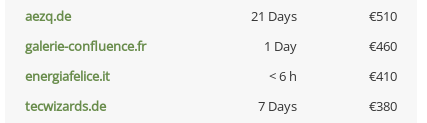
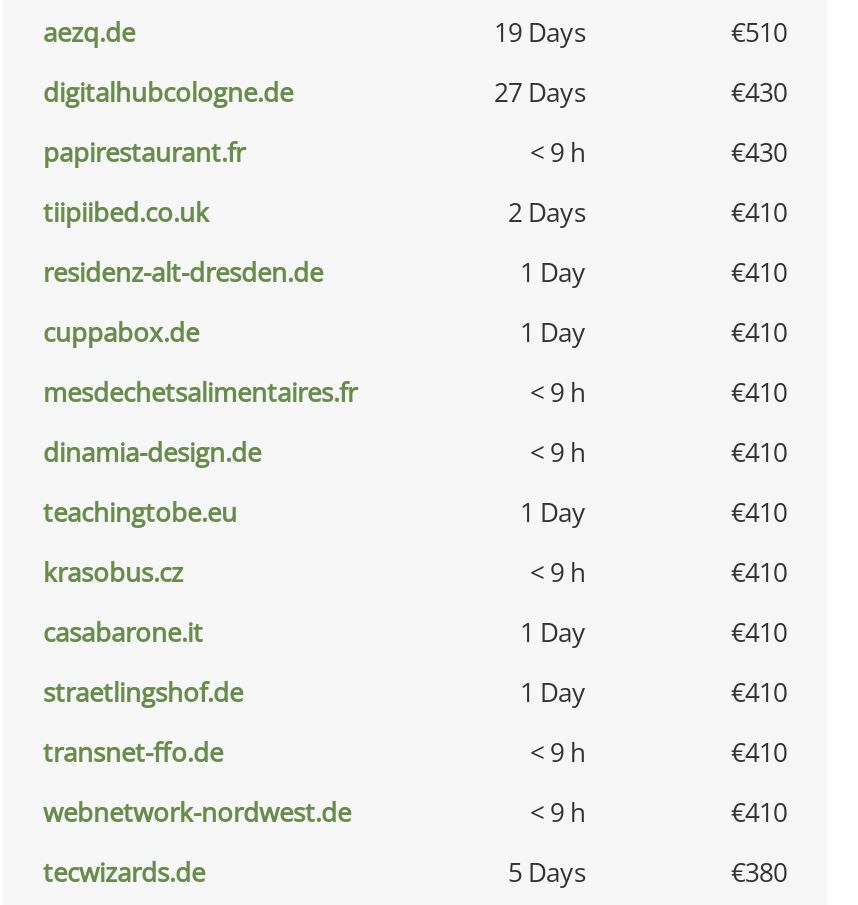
[250,7,296,25] 21 Days -> [494,14,586,50] 19 Days
[25,37,146,55] galerie-confluence.fr -> [43,74,787,290] digitalhubcologne.de | 27 Days | €430 | papirestaurant.fr | < 9 h | €430 | tiipiibed.co.uk | 2 Days | €410 | residenz-alt-dresden.de
[25,37,397,85] €460 | energiafelice.it | < 6 h -> [43,254,787,830] €410 | cuppabox.de | 1 Day | €410 | mesdechetsalimentaires.fr | < 9 h | €410 | dinamia-design.de | < 9 h | €410 | teachingtobe.eu | 1 Day | €410 | krasobus.cz | < 9 h | €410 | casabarone.it | 1 Day | €410 | straetlingshof.de | 1 Day | €410 | transnet-ffo.de | < 9 h | €410 | webnetwork-nordwest.de | < 9 h
[257,97,296,115] 7 Days -> [508,854,586,890] 5 Days

